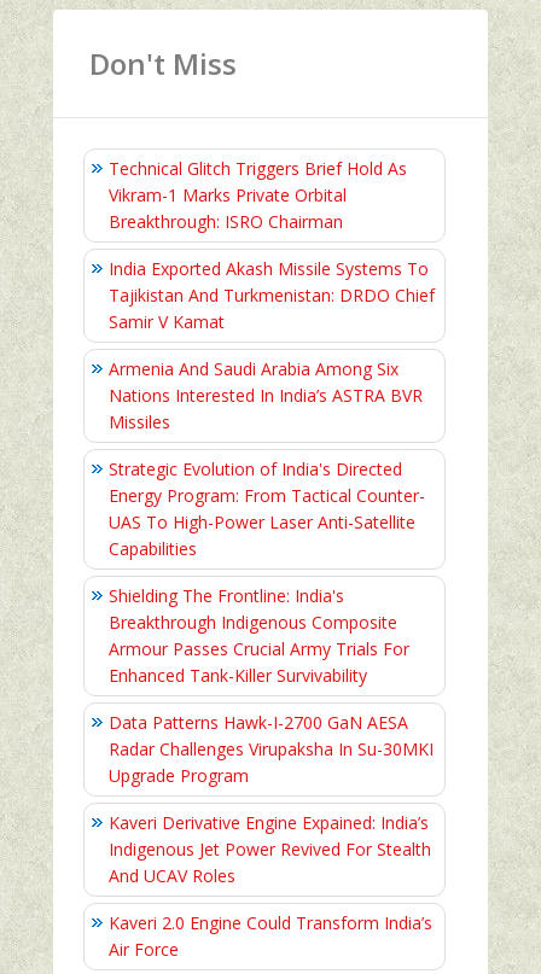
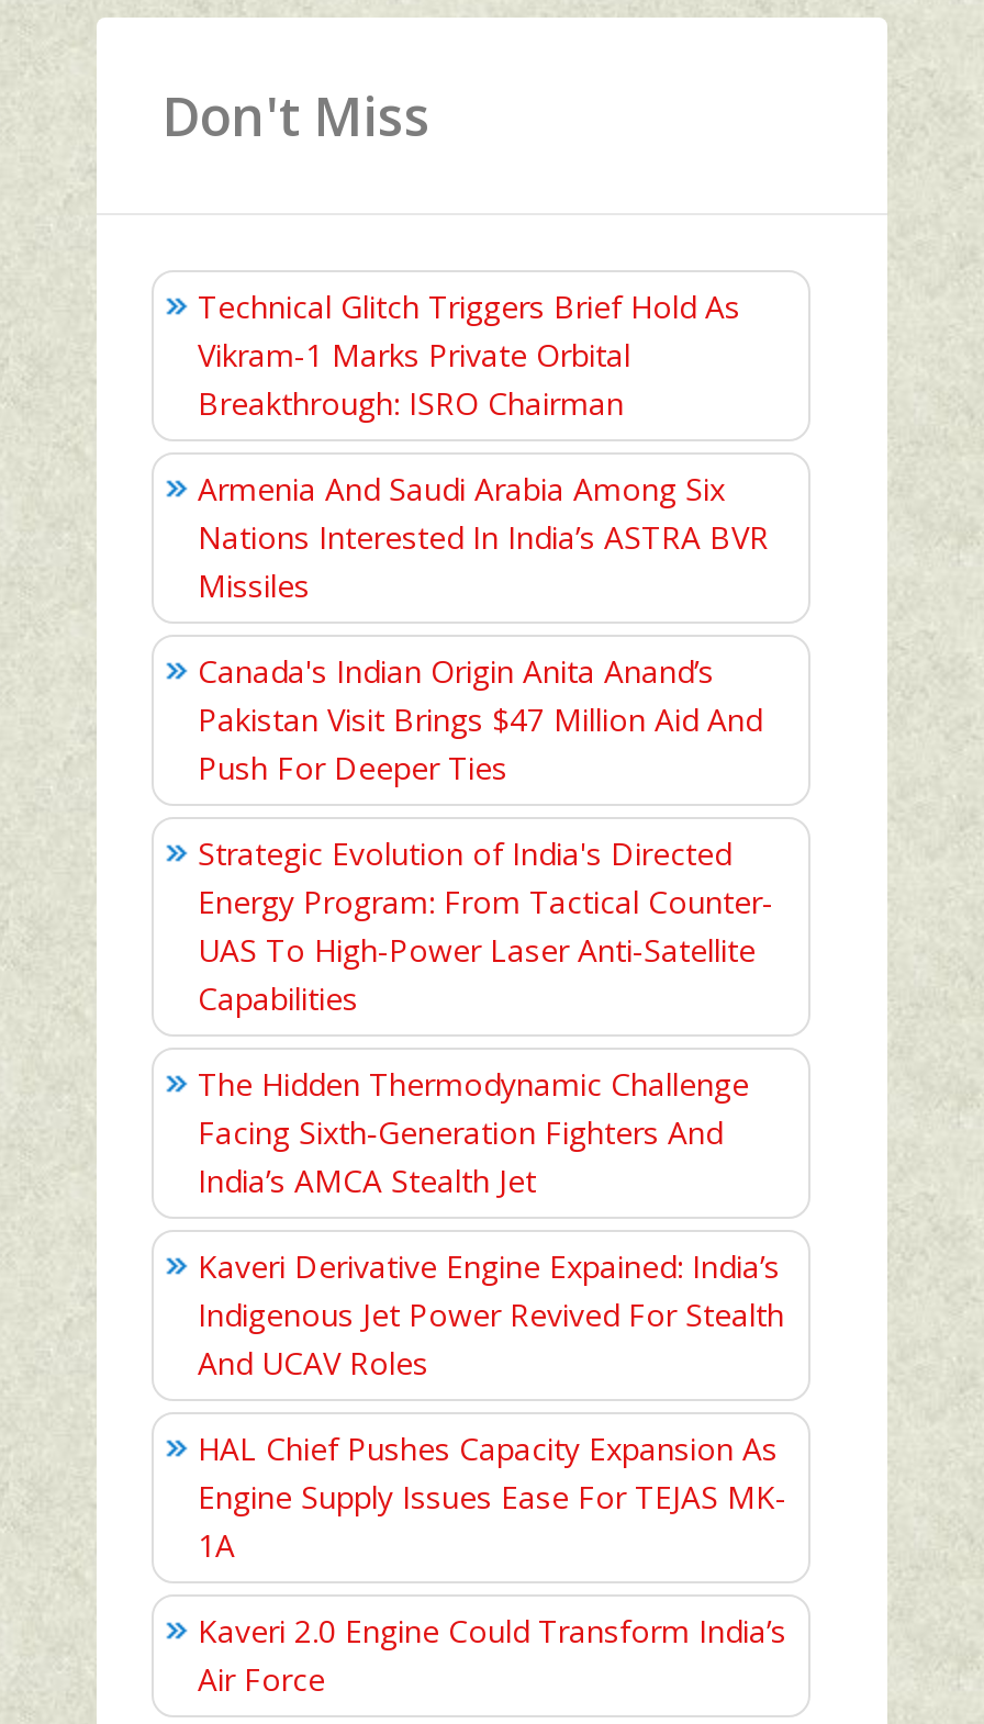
[109,257,435,333] India Exported Akash Missile Systems To | Tajikistan And Turkmenistan: DRDO Chief | Samir V Kamat -> none
moved [109,357,423,434] -> [198,468,769,607]: Armenia And Saudi Arabia Among Six | Nations Interested In India’s ASTRA BVR | Missiles
none -> [198,651,762,789] Canada's Indian Origin Anita Anand’s | Pakistan Visit Brings $47 Million Aid And | Push For Deeper Ties
[109,584,434,787] Shielding The Frontline: India's | Breakthrough Indigenous Composite | Armour Passes Crucial Army Trials For | Enhanced Tank-Killer Survivability | Data Patterns Hawk-I-2700 GaN AESA | Radar Challenges Virupaksha In Su-30MKI | Upgrade Program -> [198,1063,749,1202] The Hidden Thermodynamic Challenge | Facing Sixth‑Generation Fighters And | India’s AMCA Stealth Jet
moved [109,811,431,887] -> [198,1246,784,1384]: Kaveri Derivative Engine Expained: India’s | Indigenous Jet Power Revived For Stealth | And UCAV Roles
none -> [198,1428,786,1566] HAL Chief Pushes Capacity Expansion As | Engine Supply Issues Ease For TEJAS MK- | 1A

